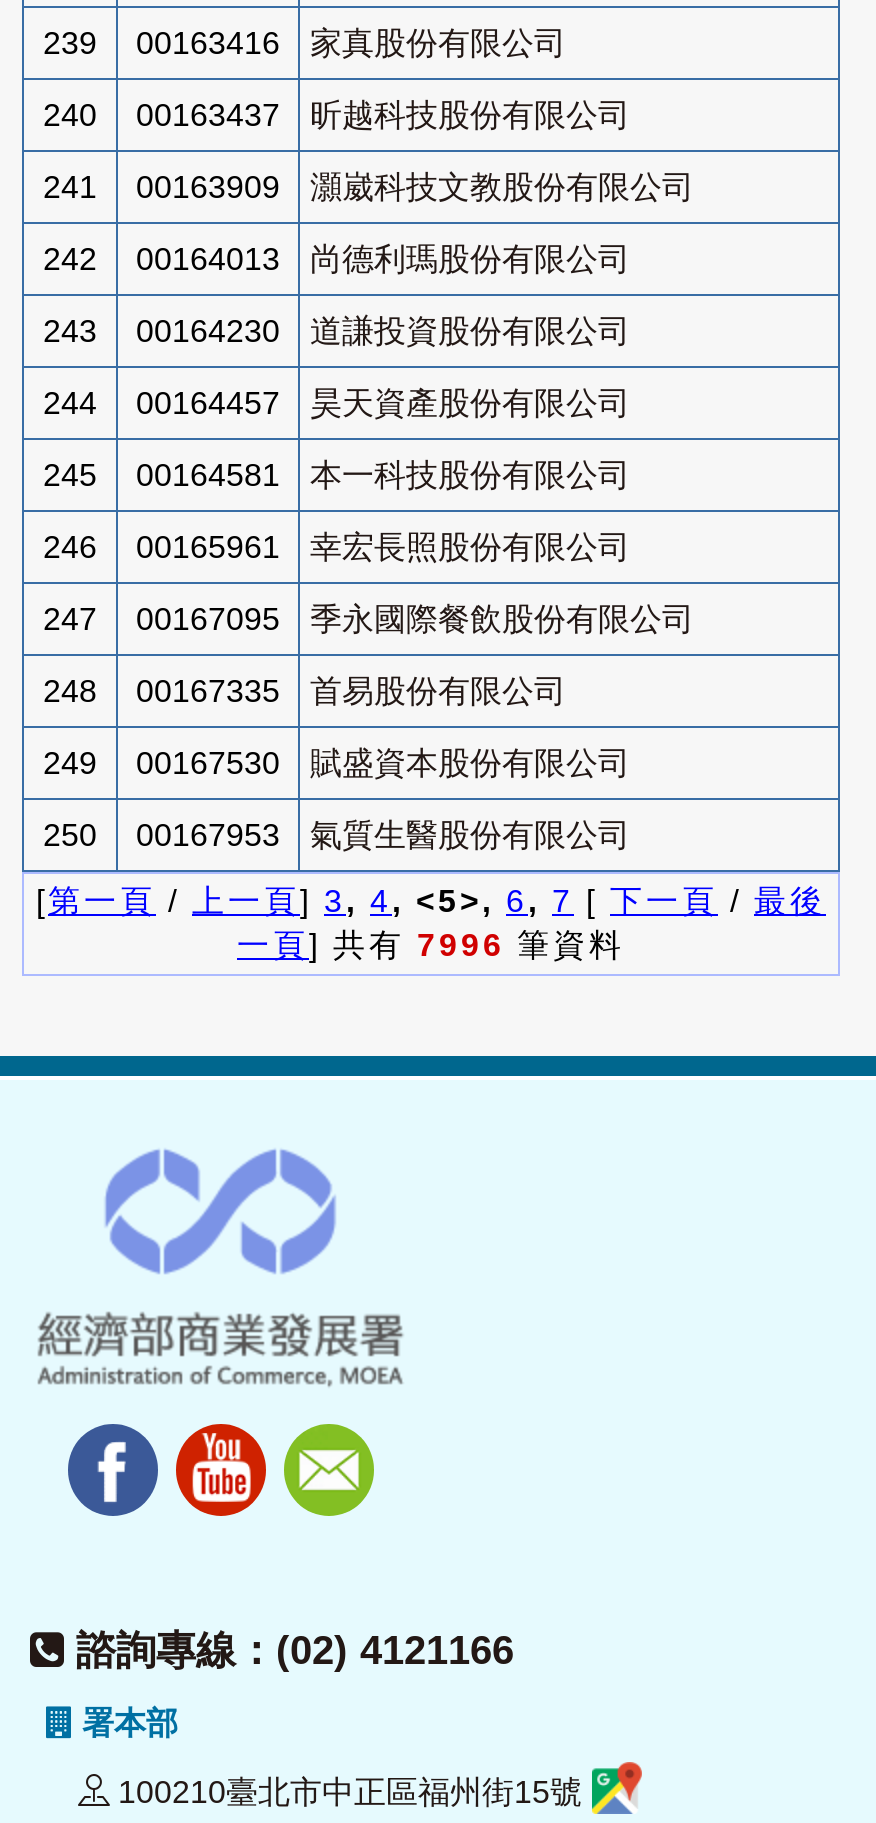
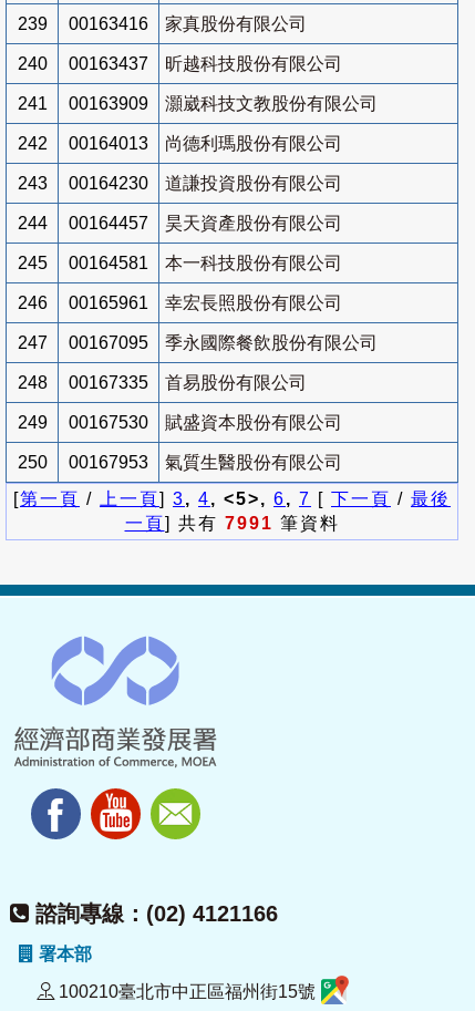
[237,928,625,962] 一頁] 共有7996筆資料 -> [125,514,339,533] 一頁] 共有7991筆資料

